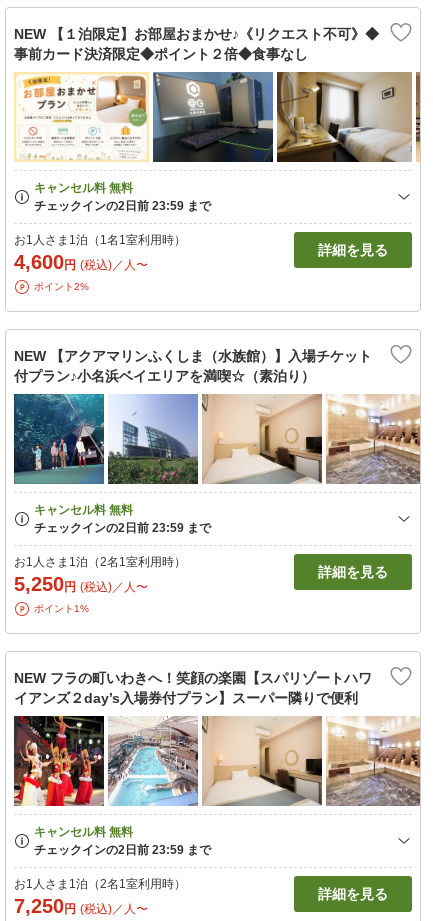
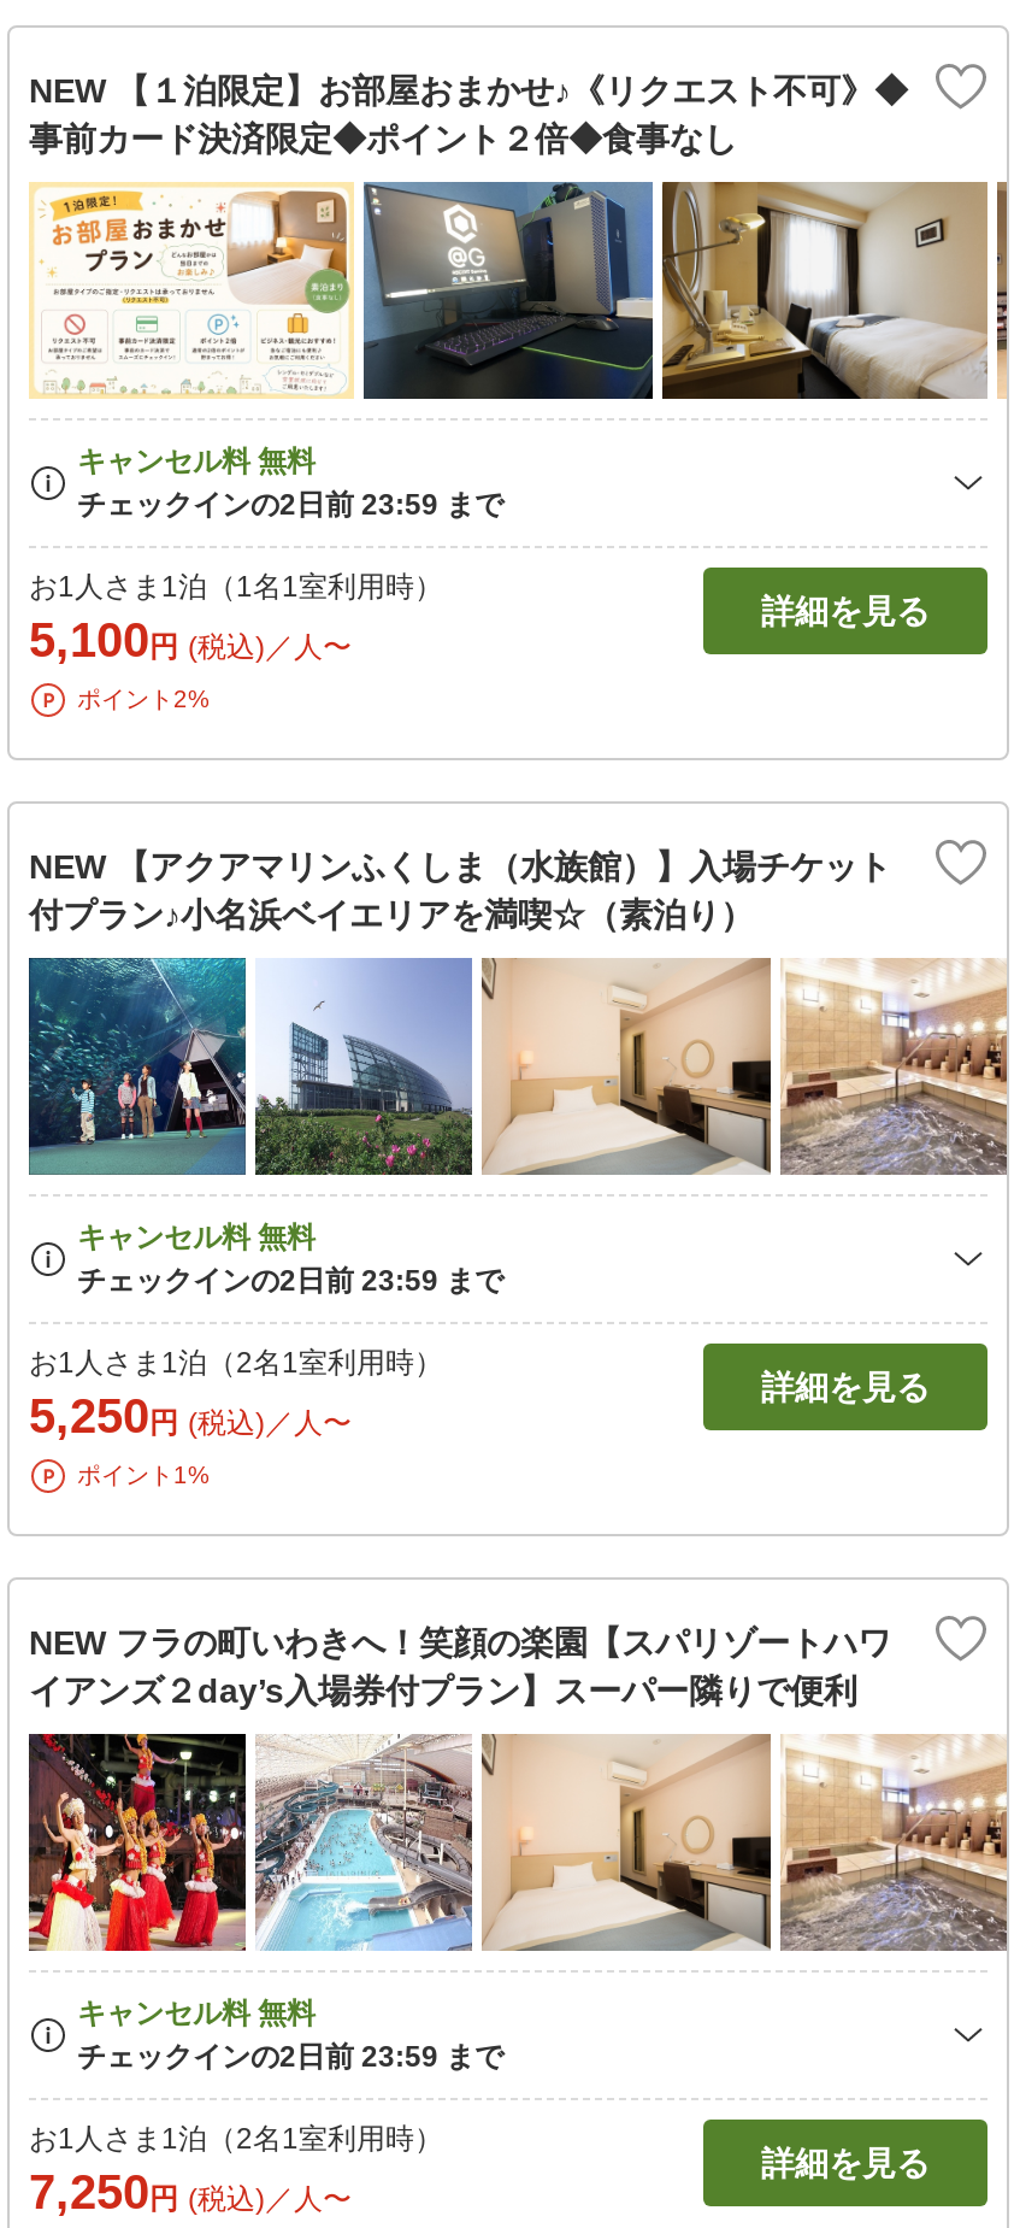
[14,251,148,273] 4,600円 (税込)／人〜 -> [29,613,352,666] 5,100円 (税込)／人〜

